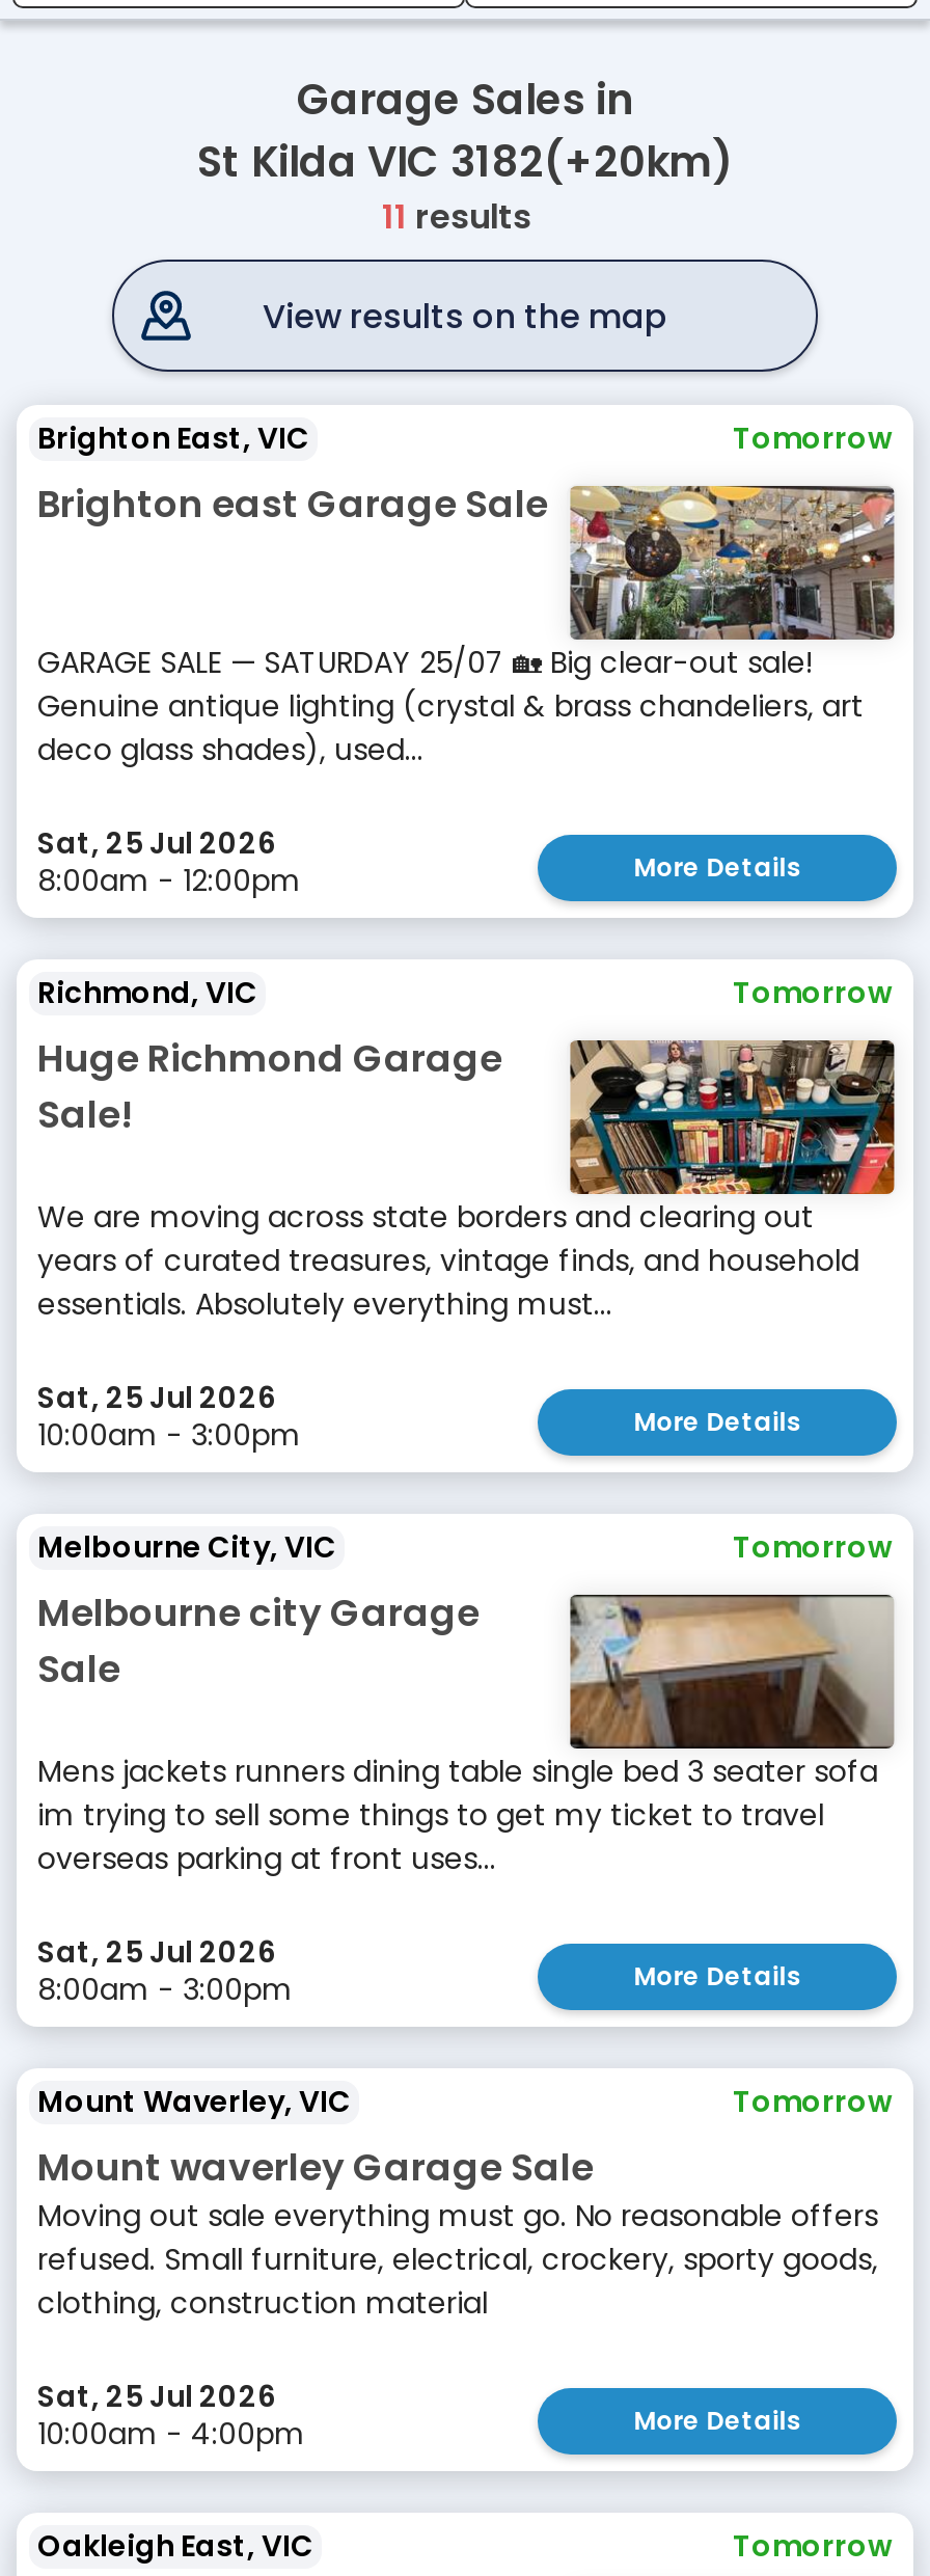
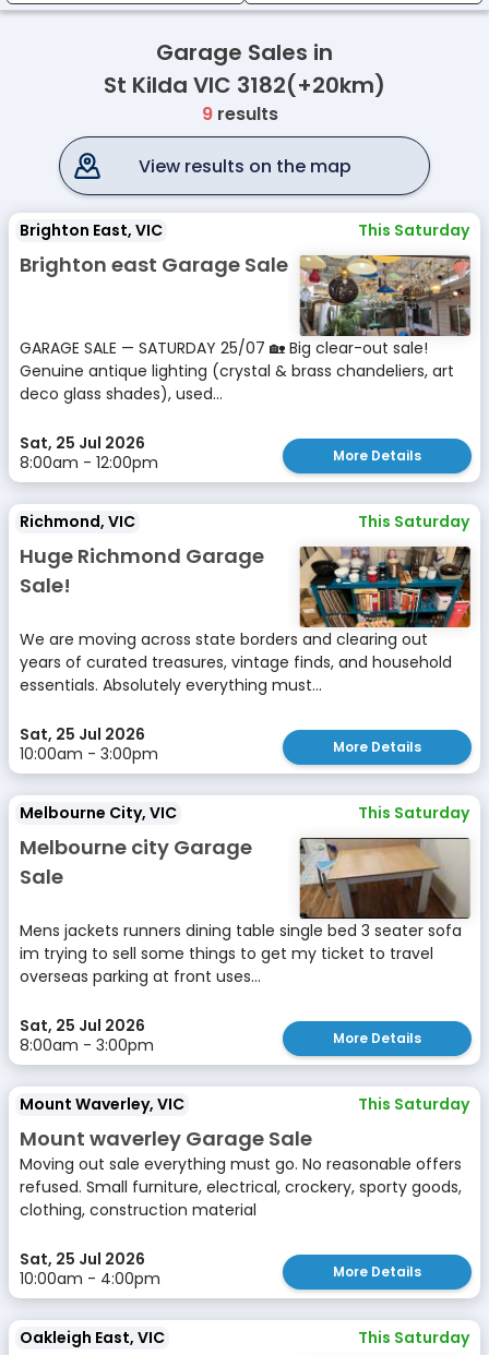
[382,193,531,241] 11 results -> [202,101,278,127] 9 results
[733,417,893,459] Tomorrow -> [358,219,469,241] This Saturday
[733,972,893,1013] Tomorrow -> [358,511,469,532] This Saturday
[733,1526,893,1568] Tomorrow -> [358,802,469,824] This Saturday
[733,2081,893,2122] Tomorrow -> [358,1093,469,1115] This Saturday
[733,2525,893,2567] Tomorrow -> [358,1327,469,1348] This Saturday

